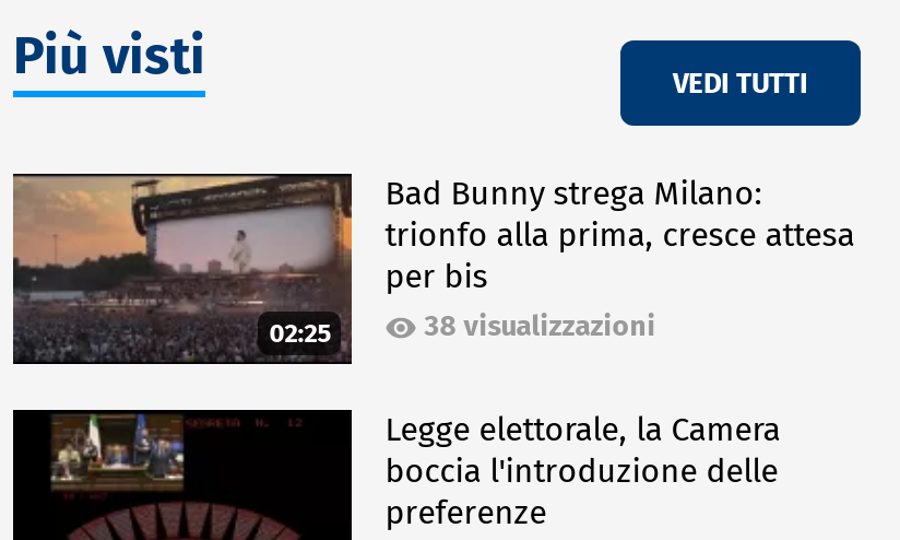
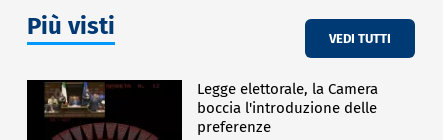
[11,174,354,366] [image] | 02:25 -> none
[385,175,855,343] Bad Bunny strega Milano: | trionfo alla prima, cresce attesa | per bis | 38 visualizzazioni -> none

